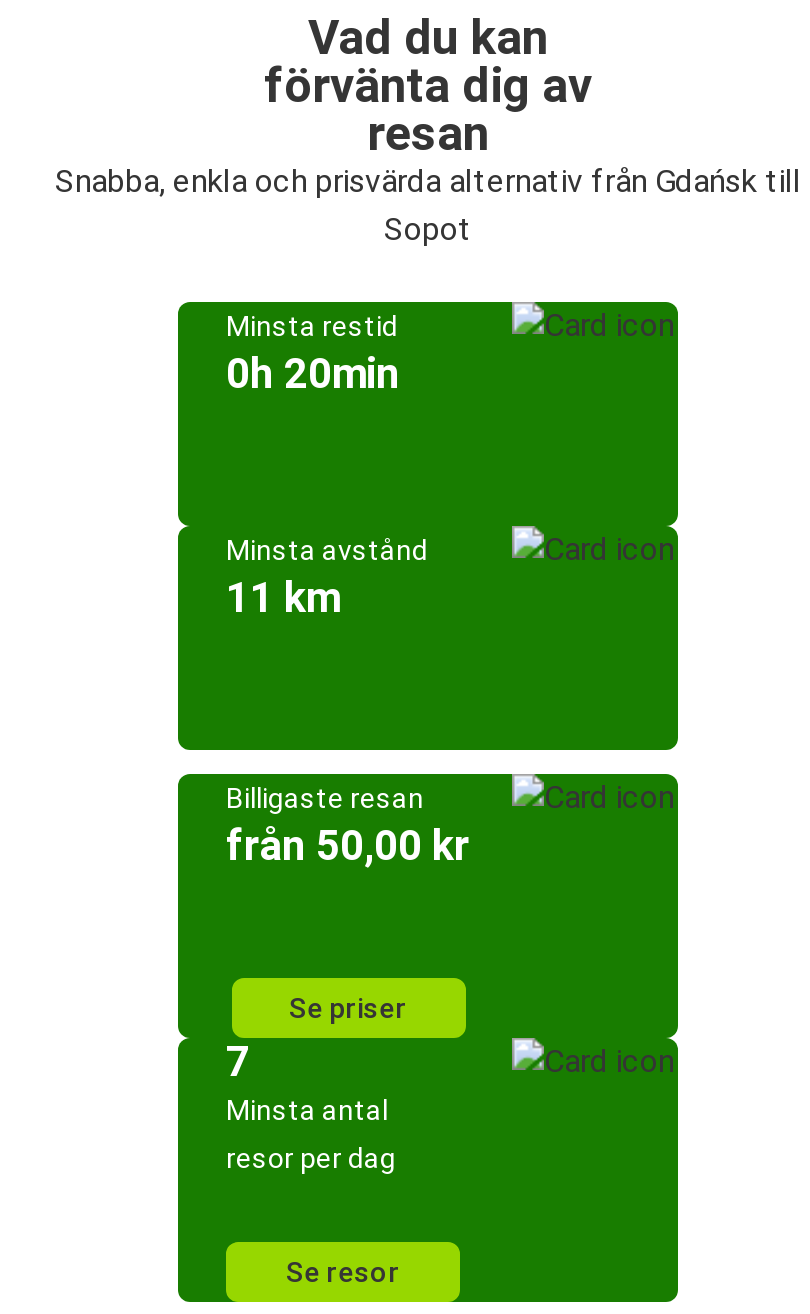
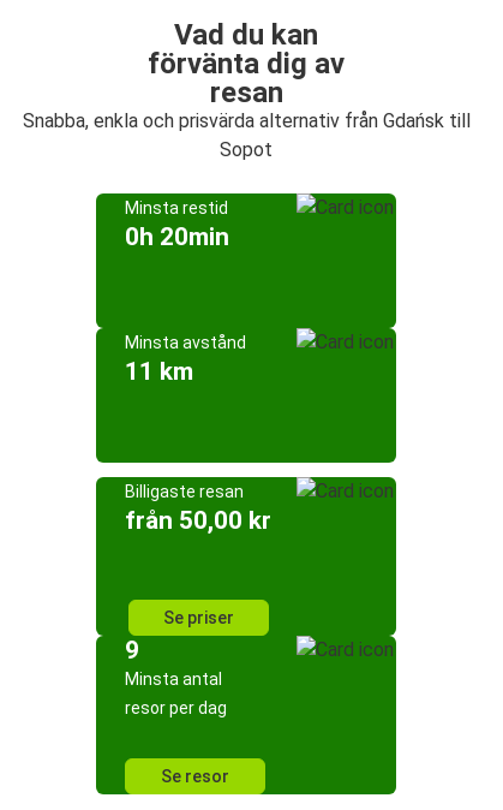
[226,1038,250,1086] 7 -> [125,636,139,665] 9

